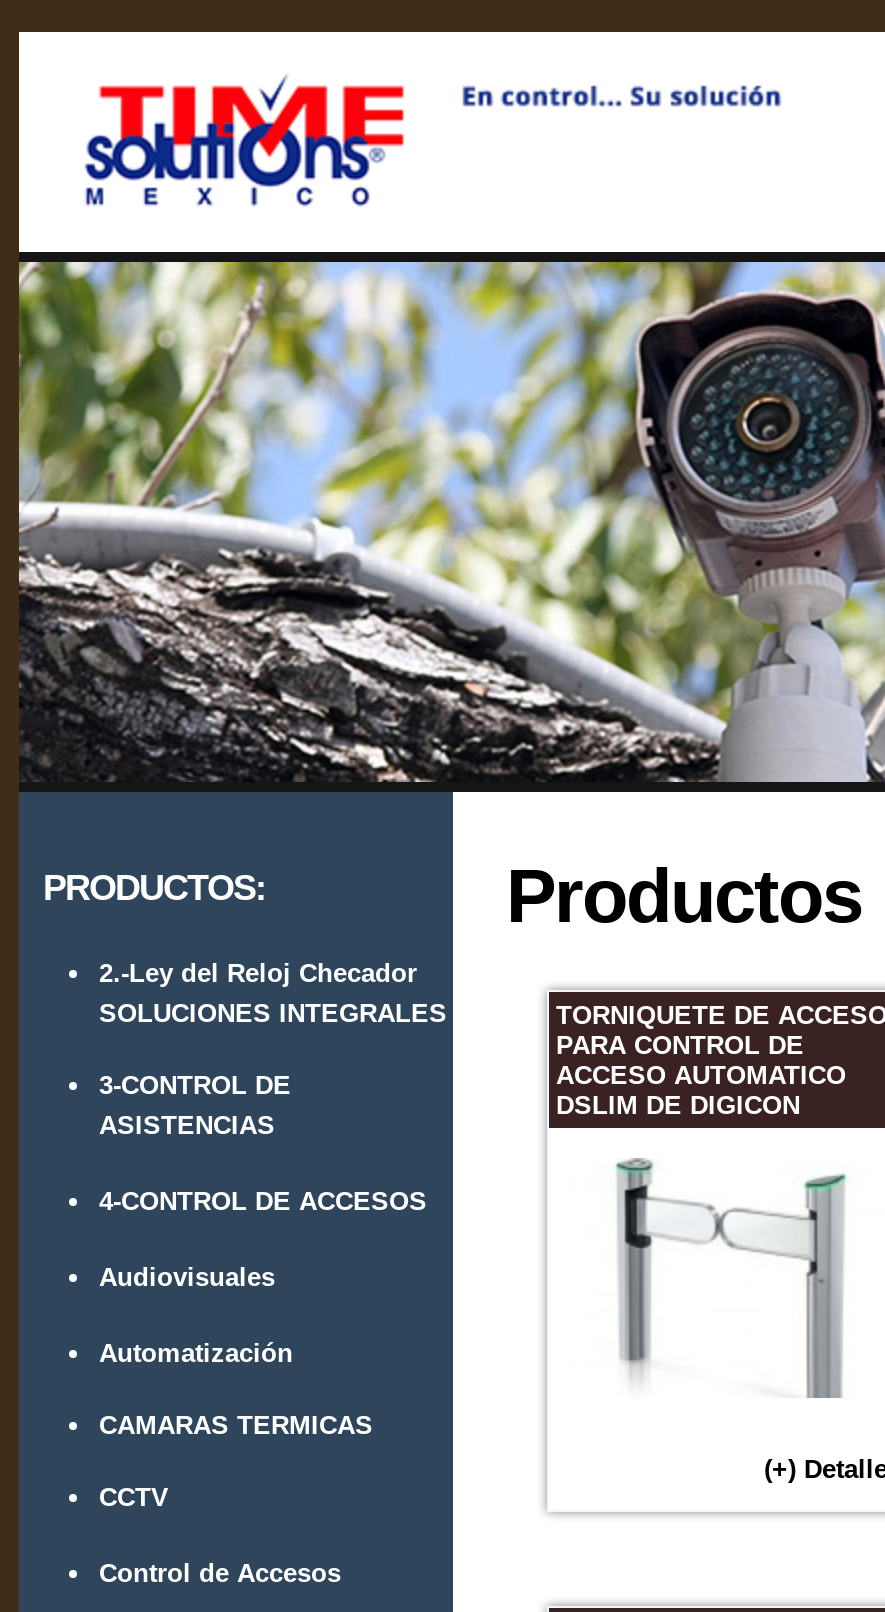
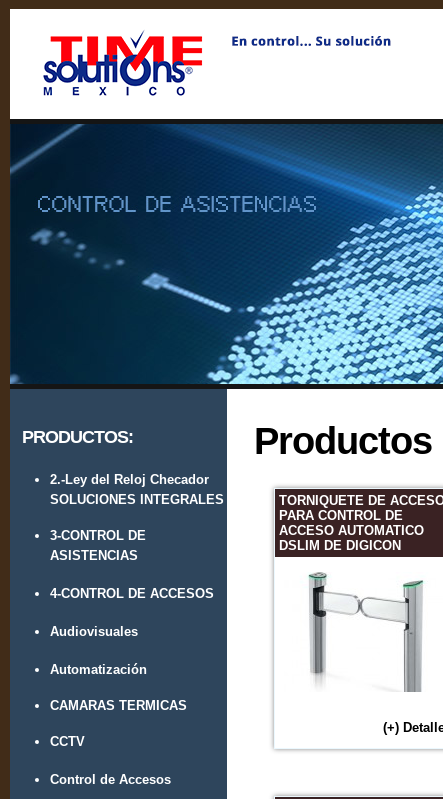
[17,260,879,784] [image] -> [9,124,440,385] [image]

